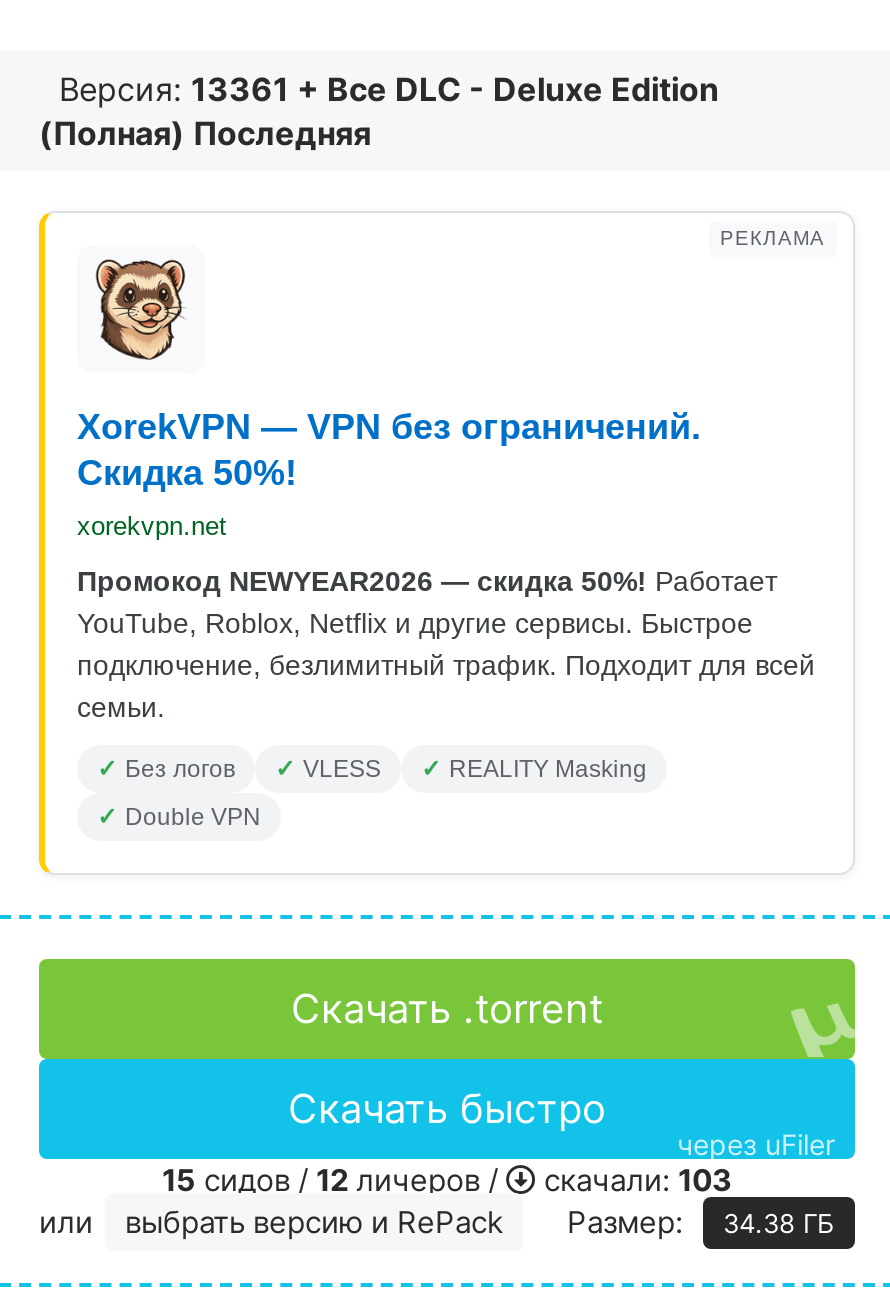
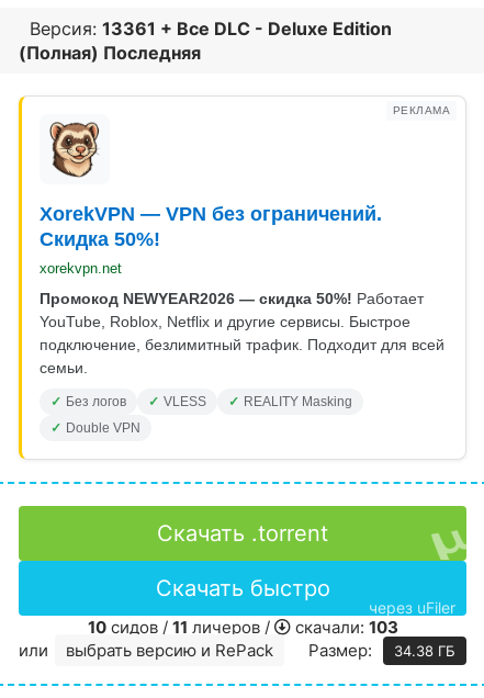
[162,1161,506,1199] 15 сидов / 12 личеров / -> [87,617,274,638] 10 сидов / 11 личеров /

